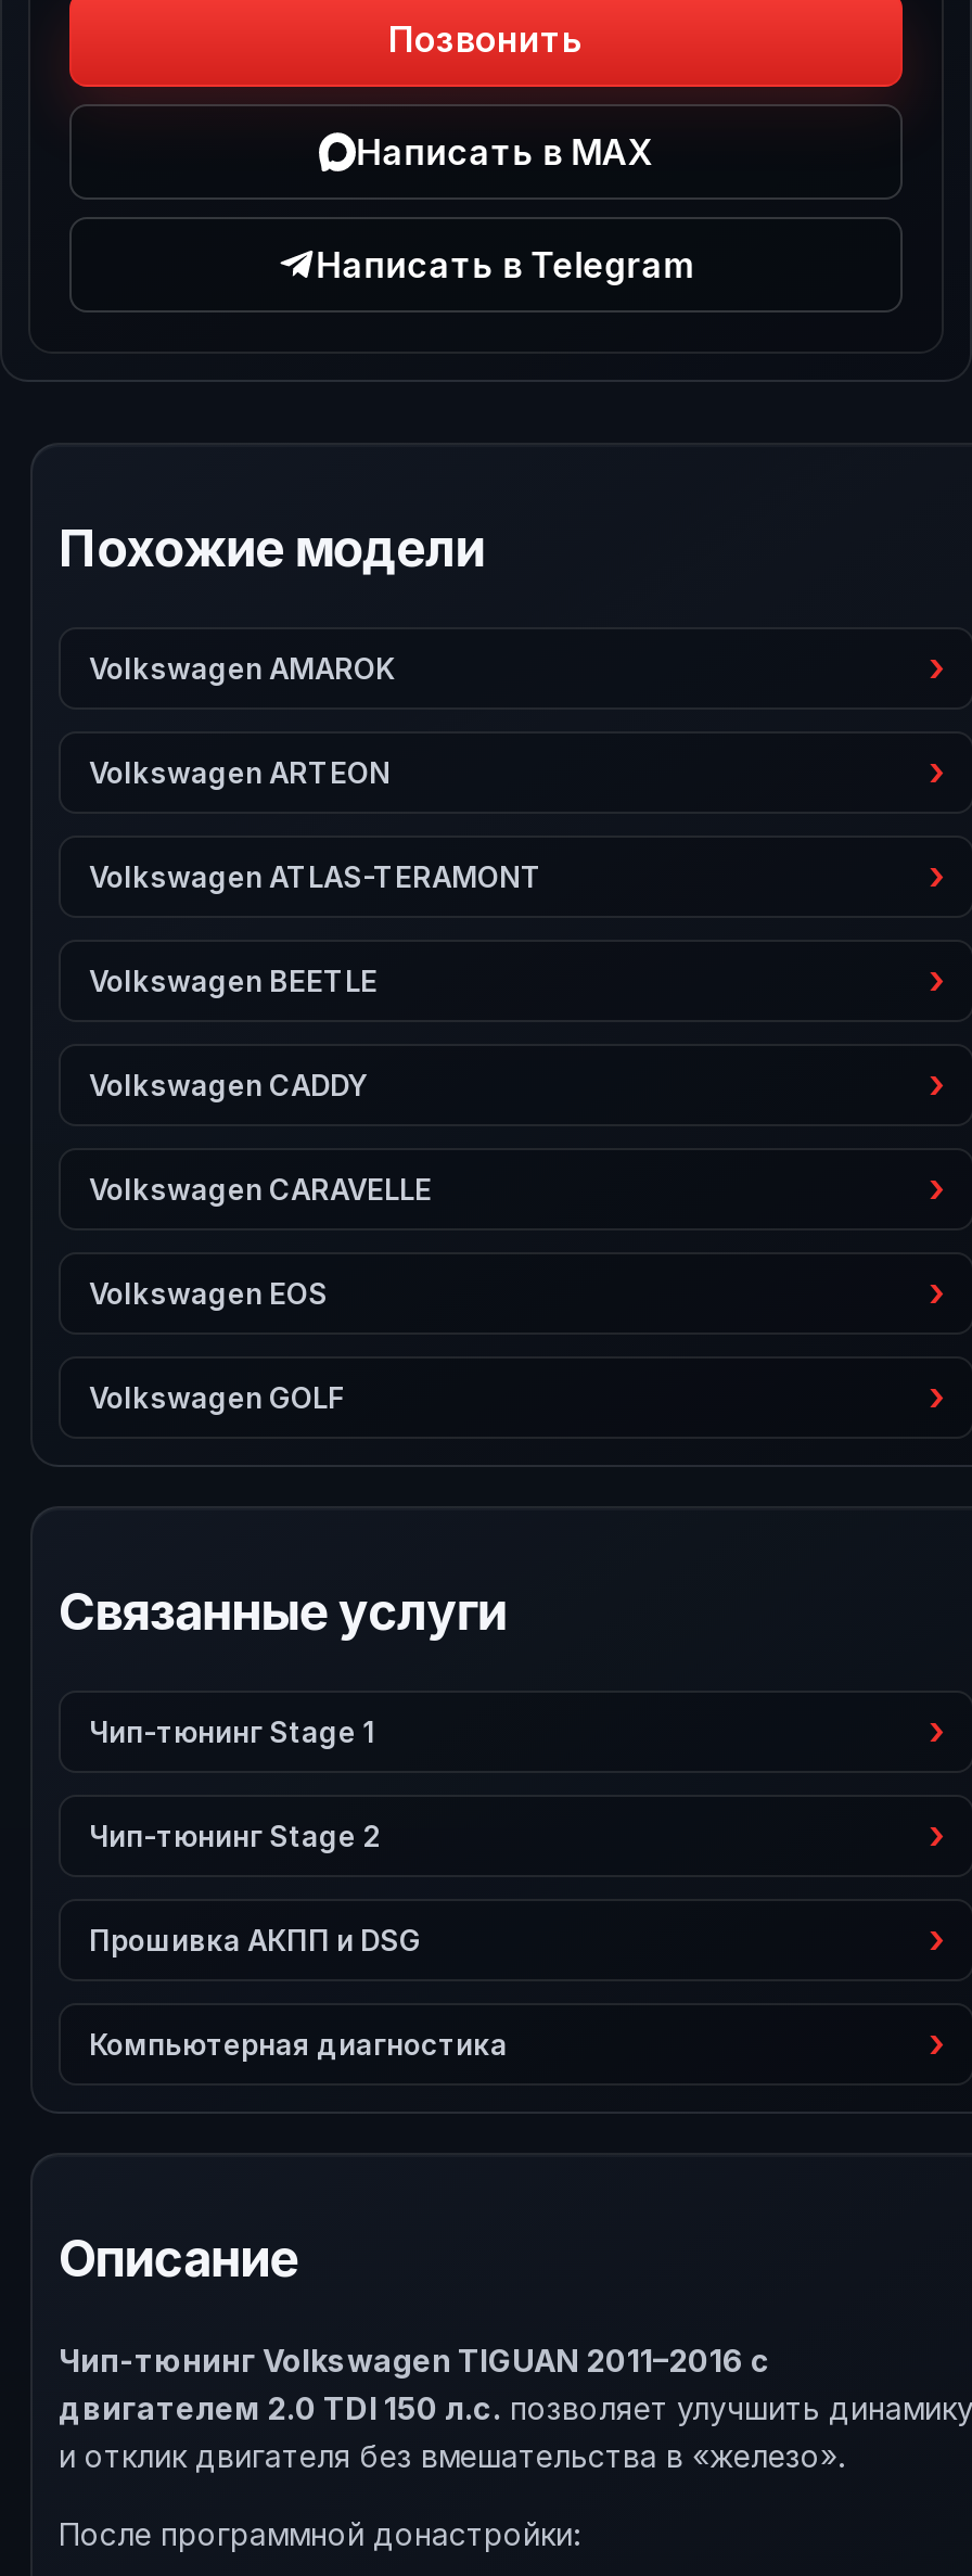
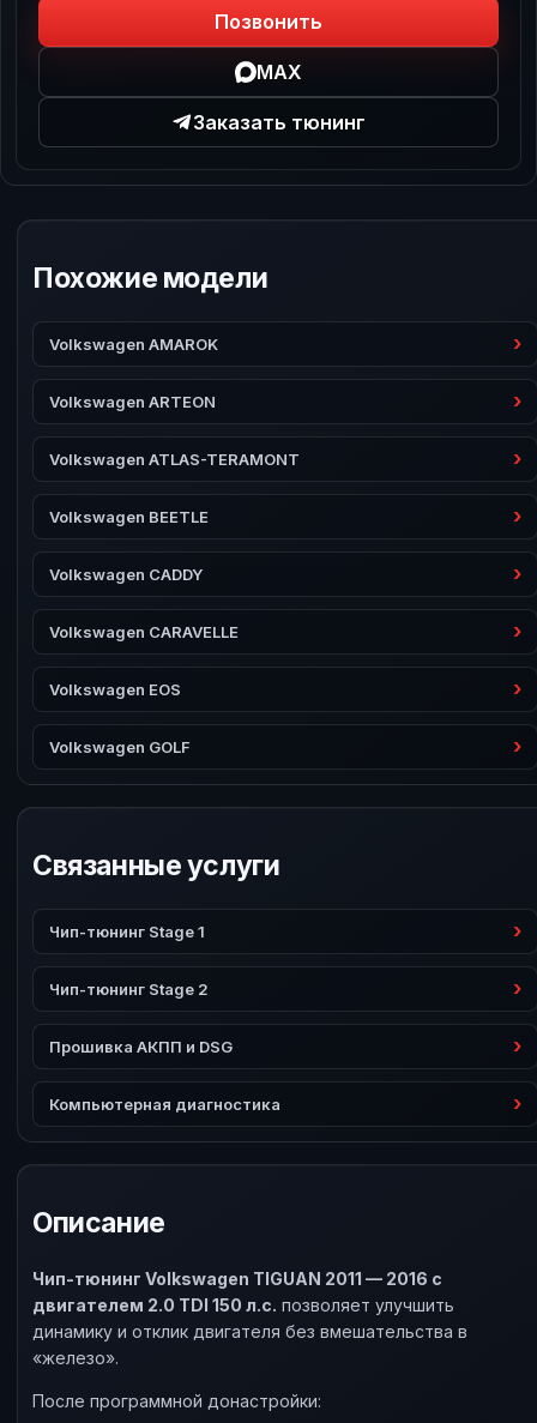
[356,130,654,174] Написать в MAX -> [256,60,302,84] MAX
[316,243,694,286] Написать в Telegram -> [193,110,365,134] Заказать тюнинг
moved [59,519,542,2290] -> [32,261,300,1240]: Похожие модели | Volkswagen AMAROK | Volkswagen ARTEON | ... | Компьютерная диагностика | Описание
[59,2342,972,2474] Чип-тюнинг Volkswagen TIGUAN 2011–2016 с | двигателем 2.0 TDI 150 л.с. позволяет улучшить динамику | и отклик двигателя без вмешательства в «железо». -> [32,1268,467,1368] Чип-тюнинг Volkswagen TIGUAN 2011 — 2016 с | двигателем 2.0 TDI 150 л.с. позволяет улучшить | динамику и отклик двигателя без вмешательства в | «железо».

